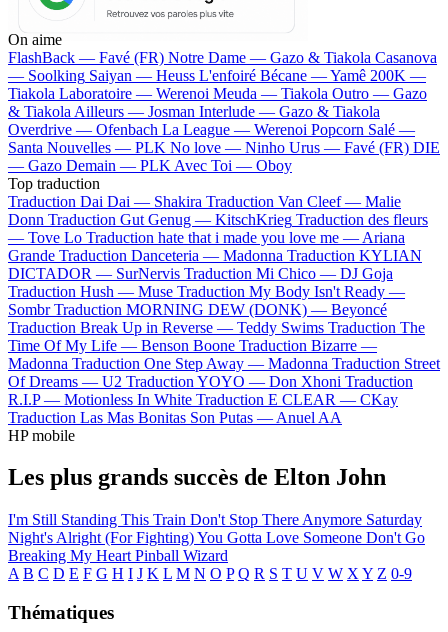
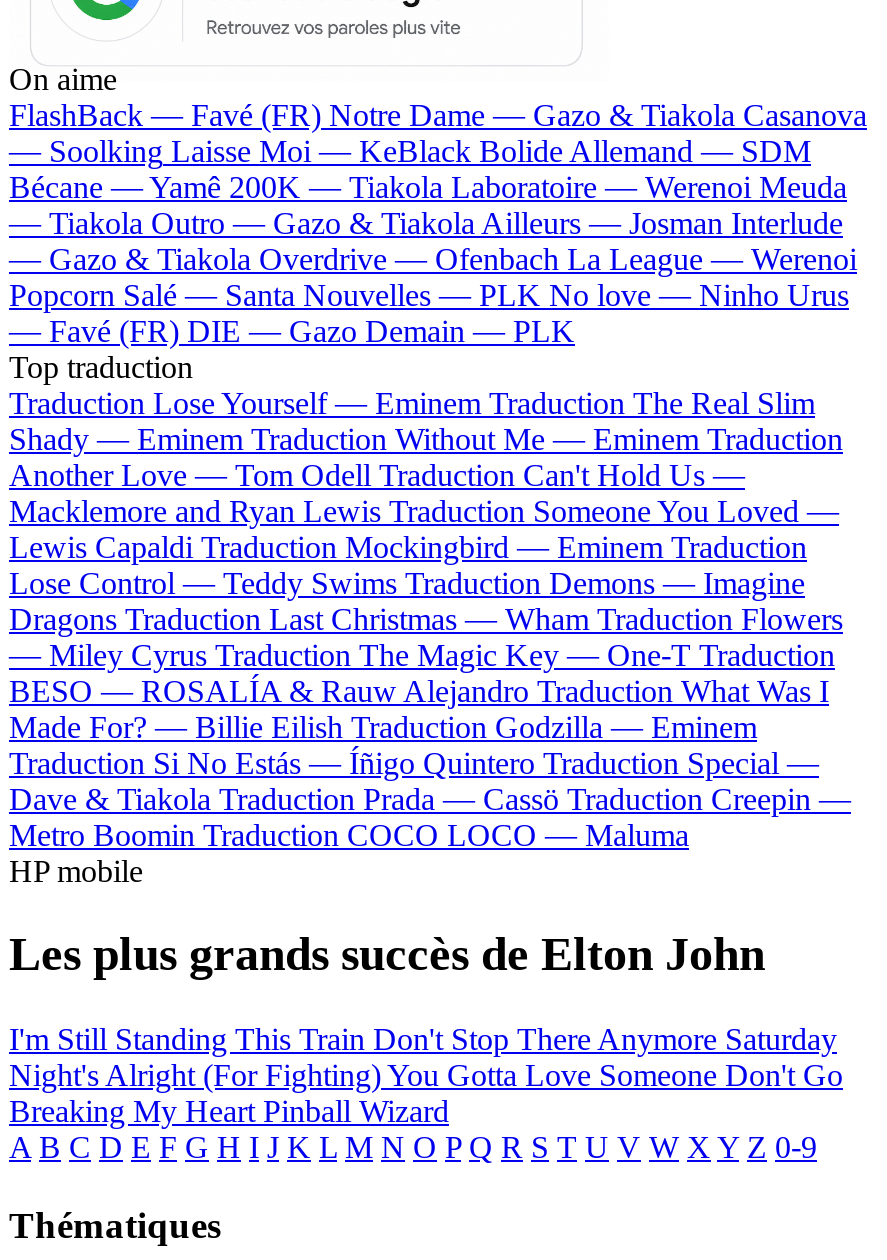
[8,66,440,173] — Soolking Saiyan — Heuss L'enfoiré Bécane — Yamê 200K — | Tiakola Laboratoire — Werenoi Meuda — Tiakola Outro — Gazo | & Tiakola Ailleurs — Josman Interlude — Gazo & Tiakola | Overdrive — Ofenbach La League — Werenoi Popcorn Salé — | Santa Nouvelles — PLK No love — Ninho Urus — Favé (FR) DIE | — Gazo Demain — PLK Avec Toi — Oboy -> [9,133,857,347] — Soolking Laisse Moi — KeBlack Bolide Allemand — SDM | Bécane — Yamê 200K — Tiakola Laboratoire — Werenoi Meuda | — Tiakola Outro — Gazo & Tiakola Ailleurs — Josman Interlude | — Gazo & Tiakola Overdrive — Ofenbach La League — Werenoi | Popcorn Salé — Santa Nouvelles — PLK No love — Ninho Urus | —Favé (FR) DIE — Gazo Demain — PLK
[8,192,440,425] Traduction Dai Dai — Shakira Traduction Van Cleef — Malie | Donn Traduction Gut Genug — KitschKrieg Traduction des fleurs | — Tove Lo Traduction hate that i made you love me — Ariana | Grande Traduction Danceteria — Madonna Traduction KYLIAN | DICTADOR — SurNervis Traduction Mi Chico — DJ Goja | Traduction Hush — Muse Traduction My Body Isn't Ready — | Sombr Traduction MORNING DEW (DONK) — Beyoncé | Traduction Break Up in Reverse — Teddy Swims Traduction The | Time Of My Life — Benson Boone Traduction Bizarre — | Madonna Traduction One Step Away — Madonna Traduction Street | Of Dreams — U2 Traduction YOYO — Don Xhoni Traduction | R.I.P — Motionless In White Traduction E CLEAR — CKay | Traduction Las Mas Bonitas Son Putas — Anuel AA -> [9,385,851,851] Traduction Lose Yourself — Eminem Traduction The Real Slim | Shady — Eminem Traduction Without Me — Eminem Traduction | Another Love — Tom Odell Traduction Can't Hold Us — | Macklemore and Ryan Lewis Traduction Someone You Loved — | Lewis Capaldi Traduction Mockingbird — Eminem Traduction | Lose Control — Teddy Swims Traduction Demons — Imagine | Dragons Traduction Last Christmas — Wham Traduction Flowers | — Miley Cyrus Traduction The Magic Key — One-T Traduction | BESO — ROSALÍA & Rauw Alejandro Traduction What Was I | Made For? — Billie Eilish Traduction Godzilla — Eminem | Traduction Si No Estás — Íñigo Quintero Traduction Special — | Dave & Tiakola Traduction Prada — Cassö Traduction Creepin — | Metro Boomin Traduction COCO LOCO — Maluma

